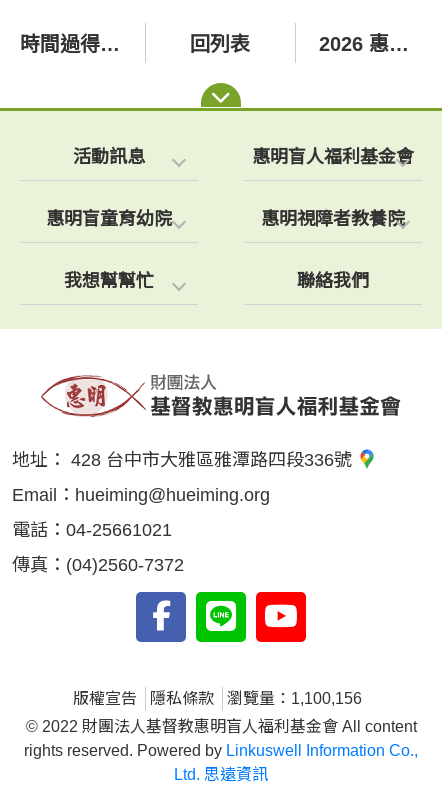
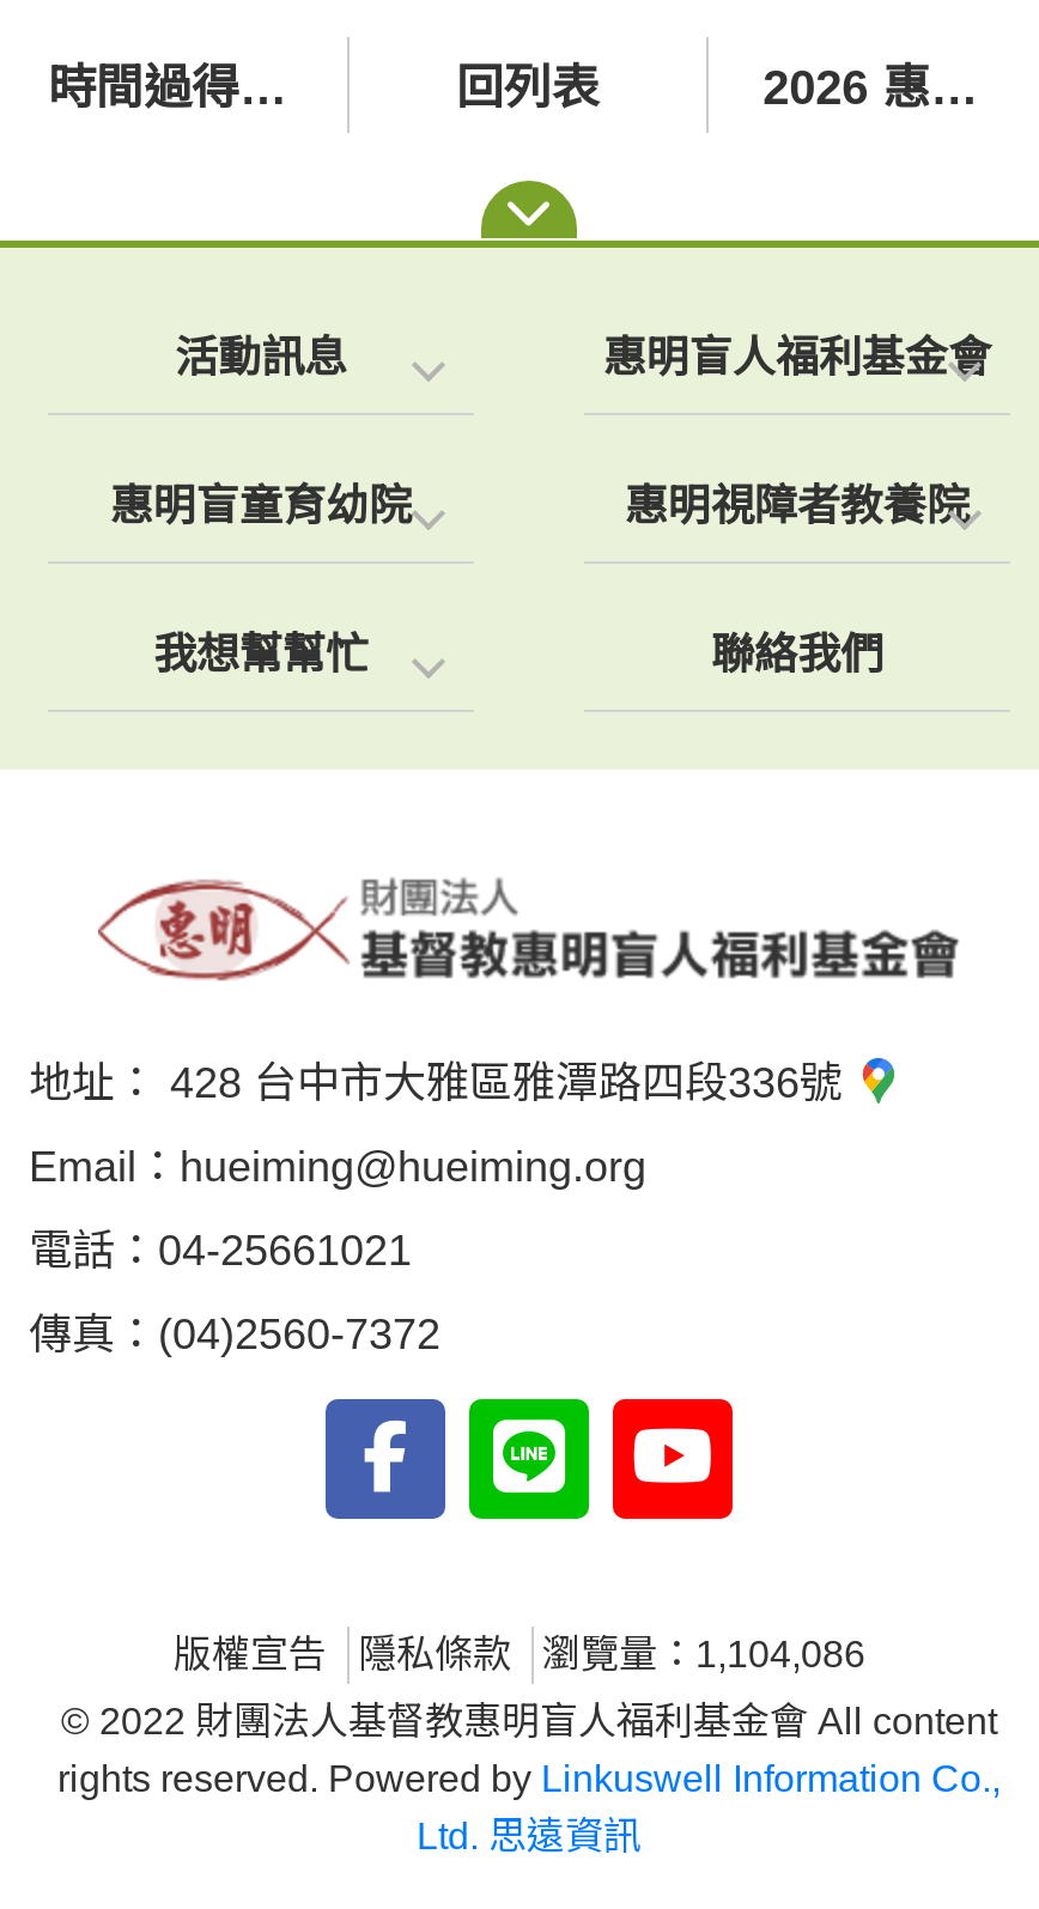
[72,690,361,707] 版權宣告 隱私條款 瀏覽量：1,100,156 -> [174,1634,865,1675] 版權宣告 隱私條款 瀏覽量：1,104,086

